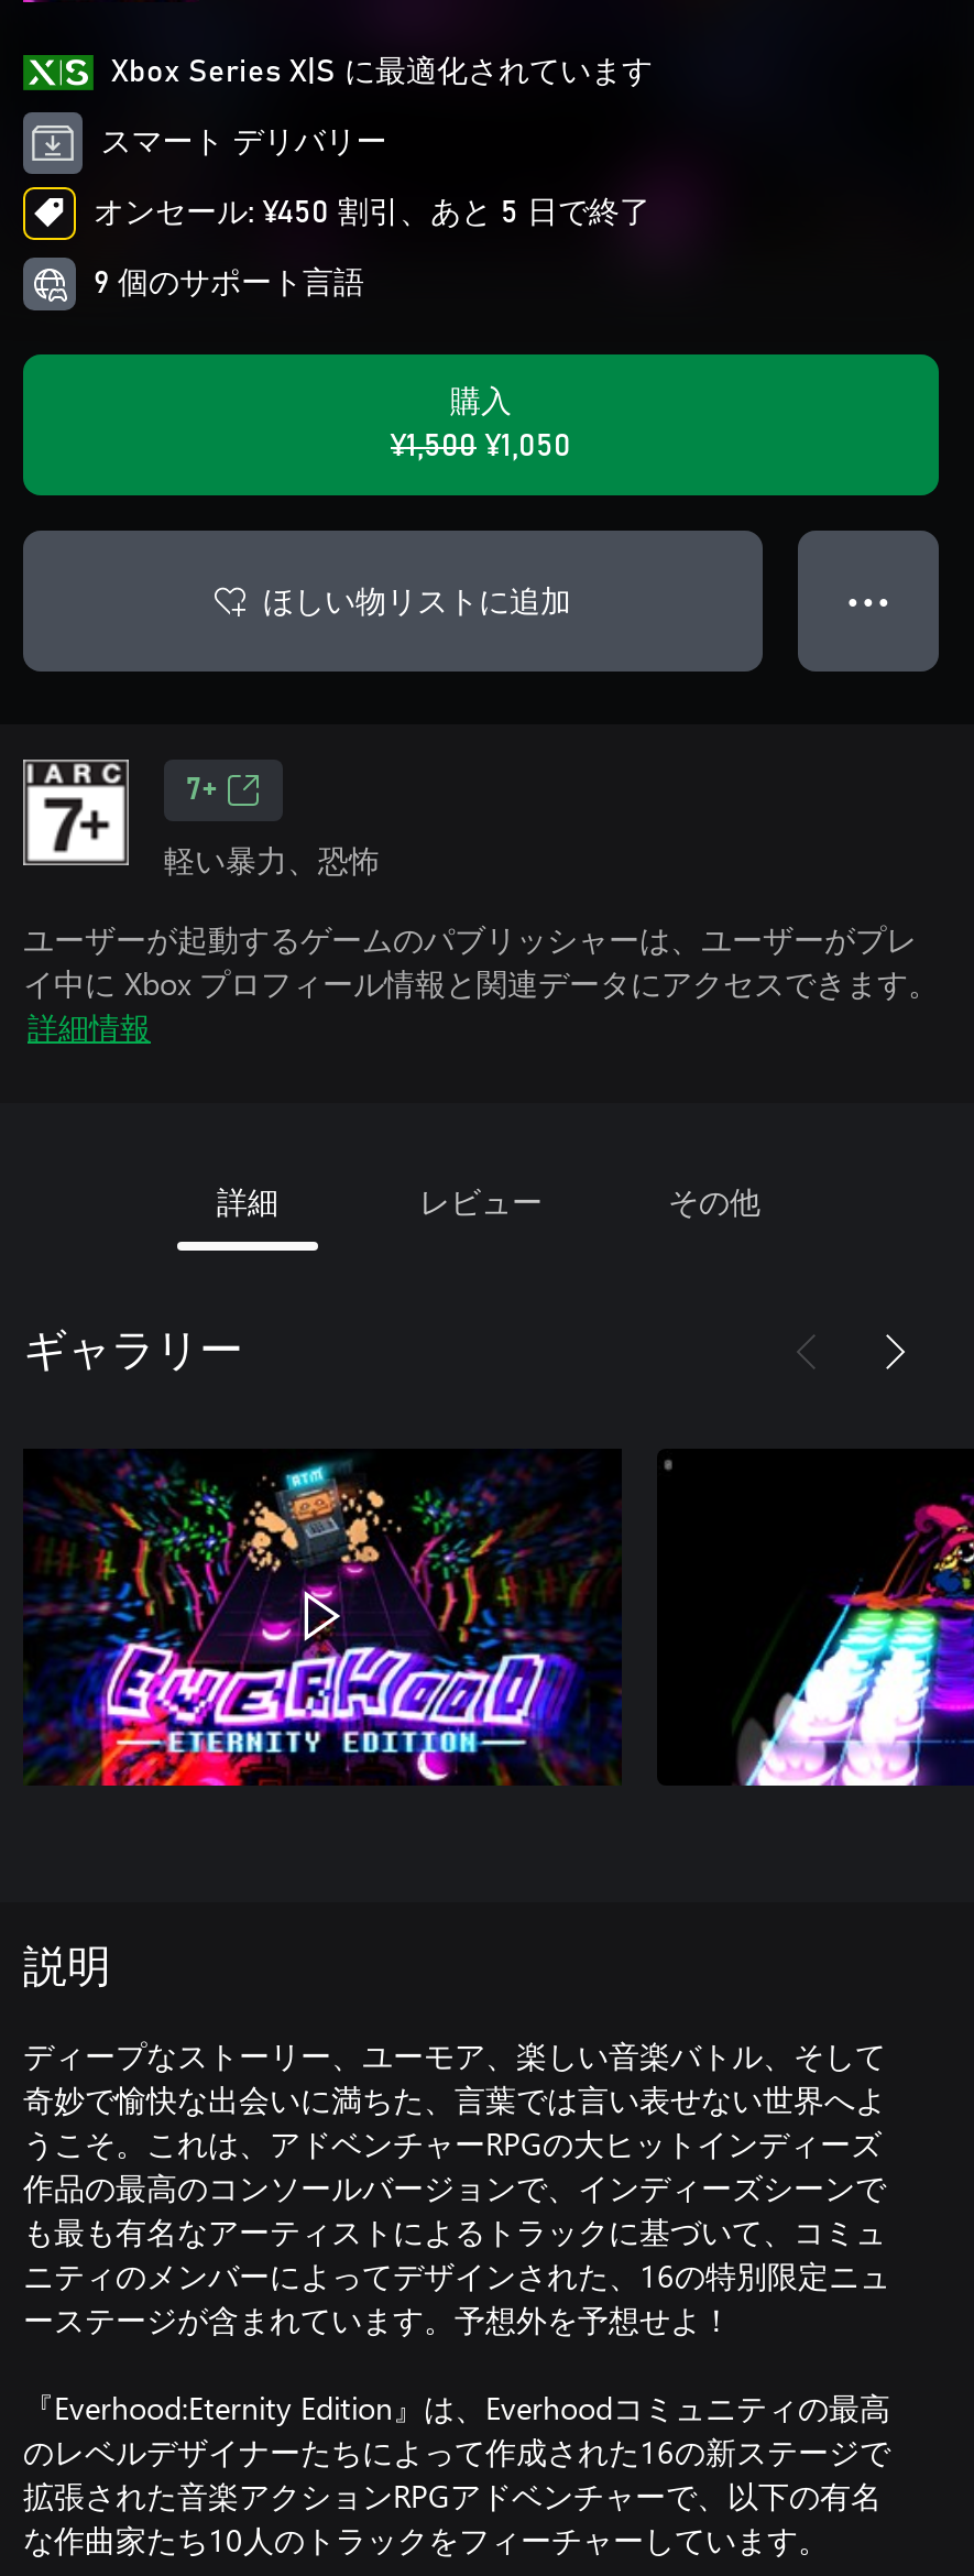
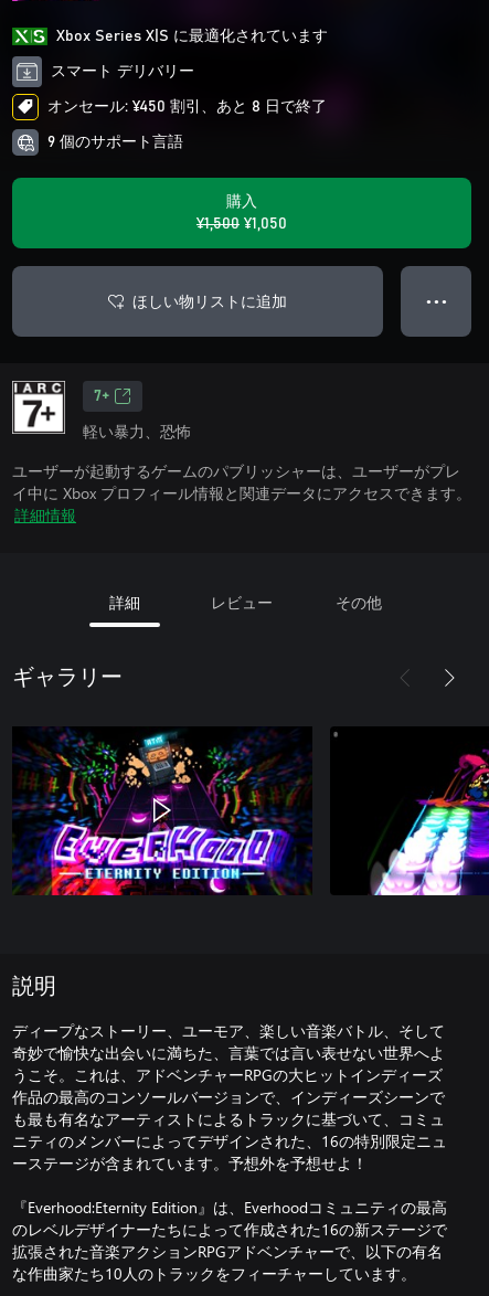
[94,198,650,229] オンセール: ¥450 割引、あと 5 日で終了 -> [47,99,327,115] オンセール: ¥450 割引、あと 8 日で終了

